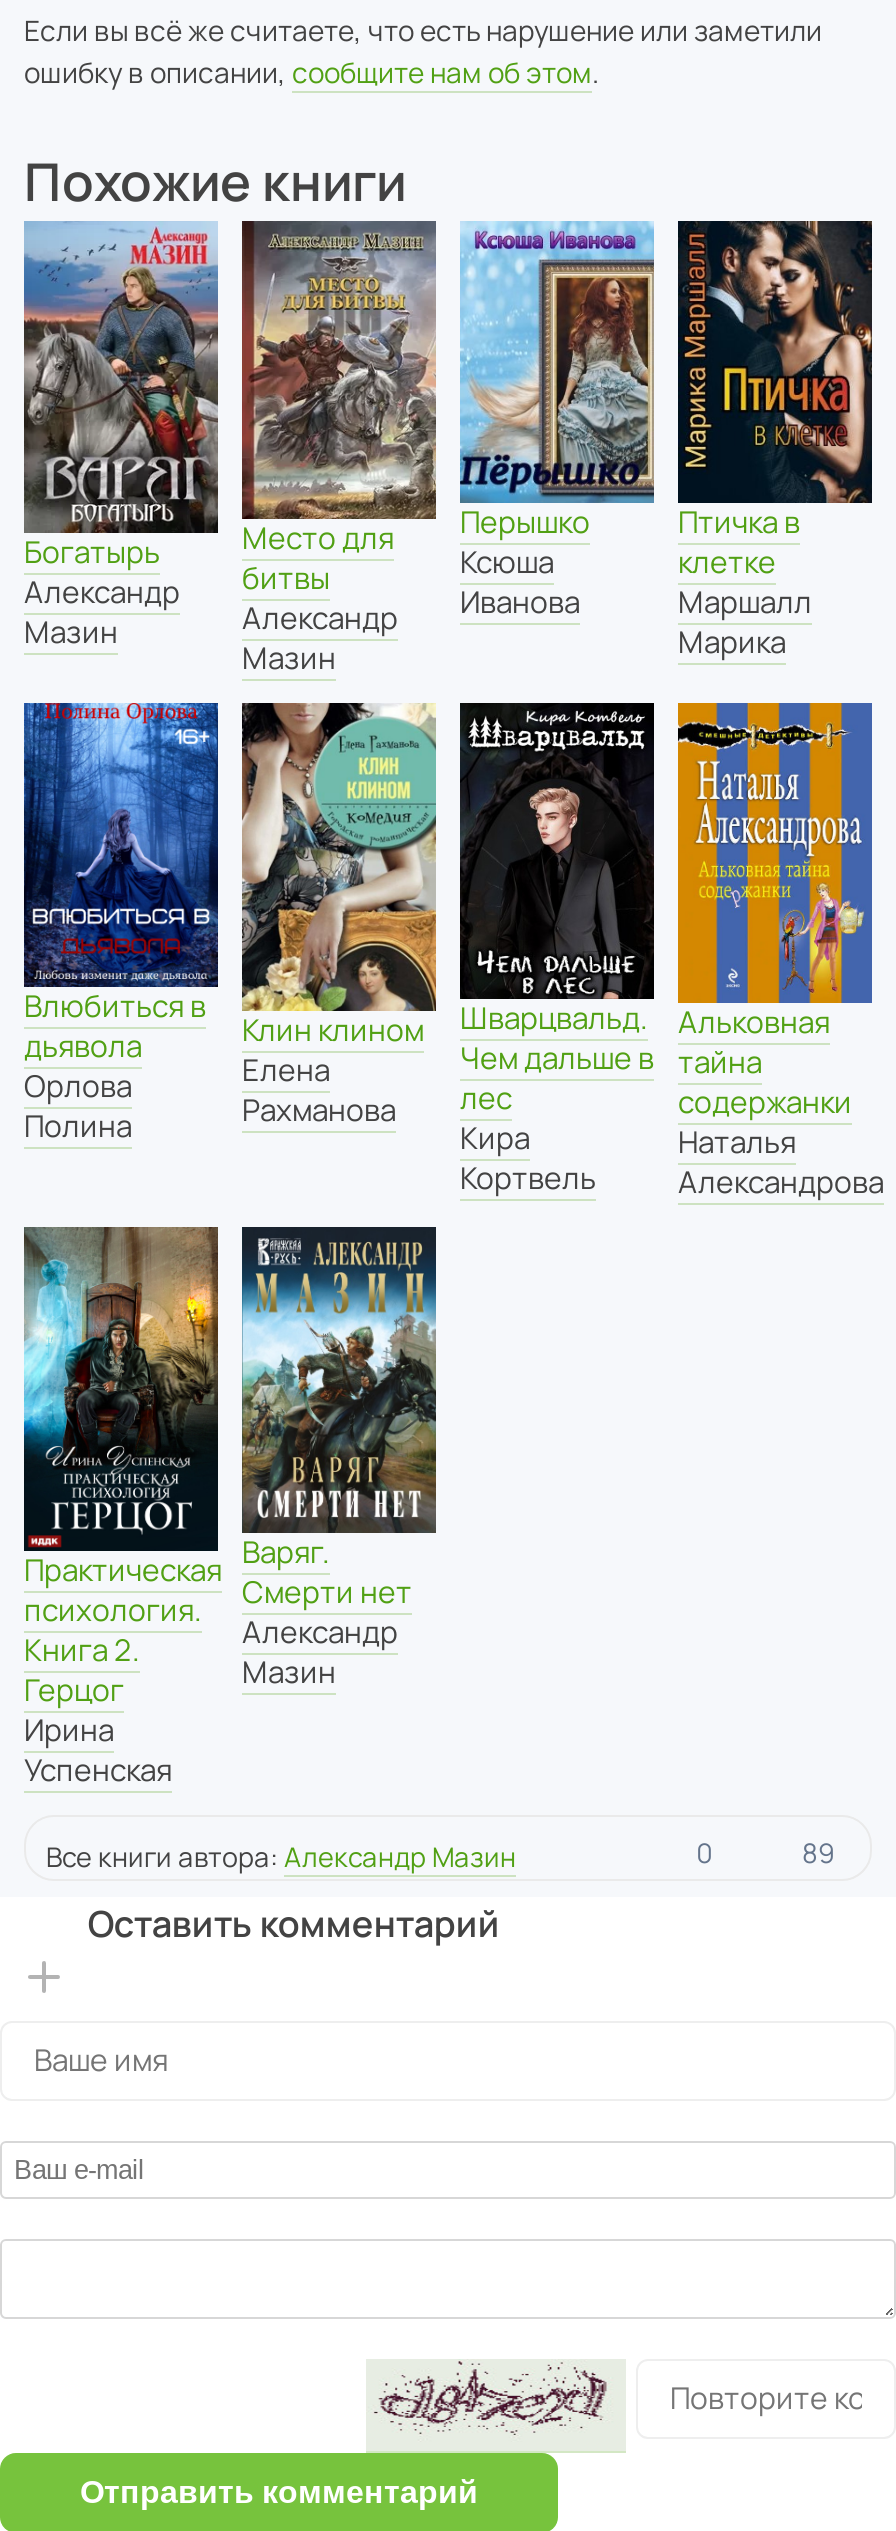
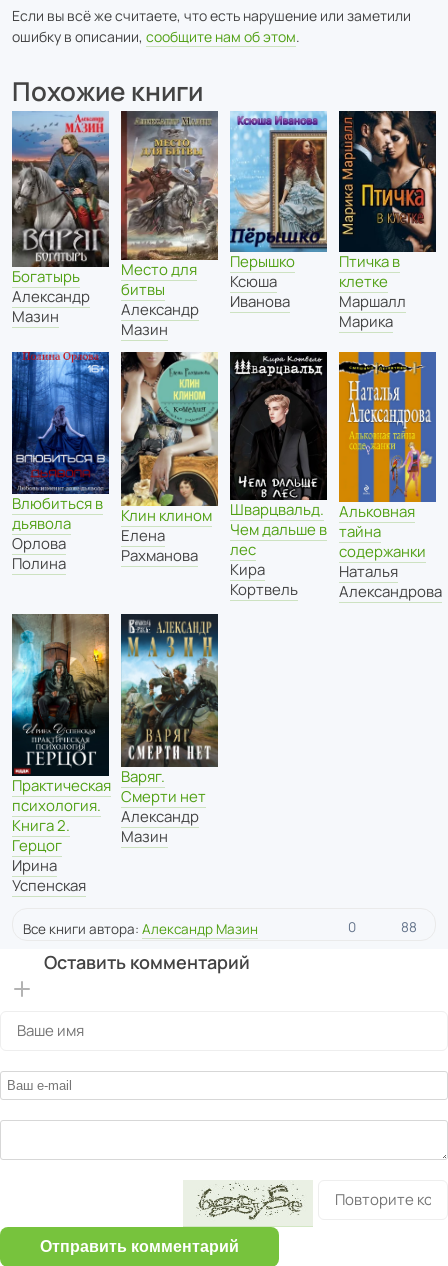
[802,1835,834,1871] 89 -> [401,918,417,936] 88
[378,2361,608,2437] [image] -> [191,1184,303,1220] [image]

